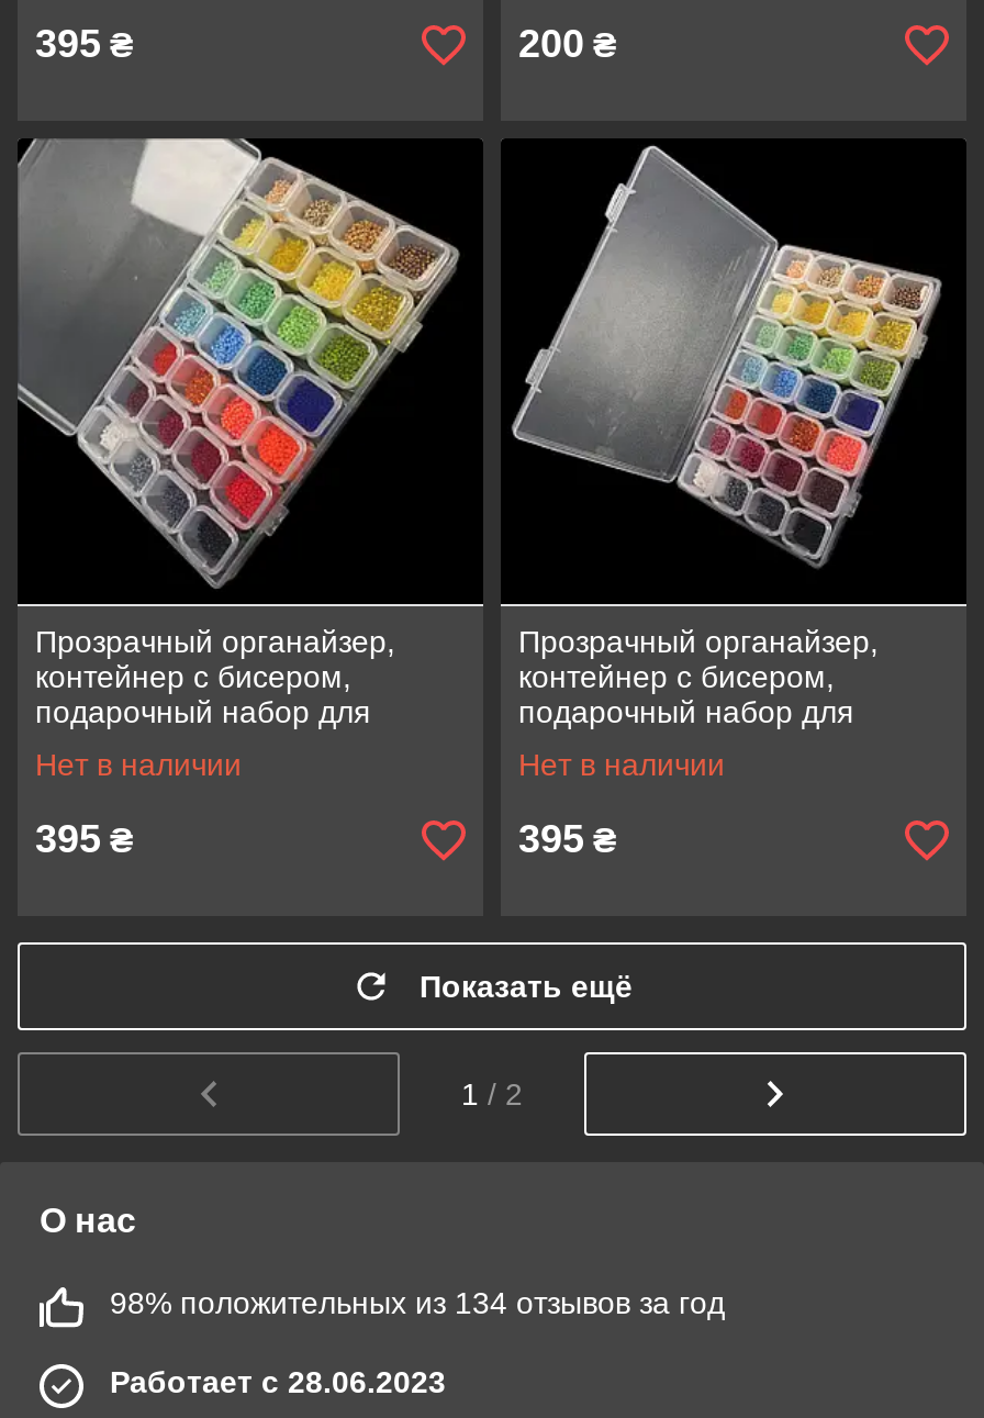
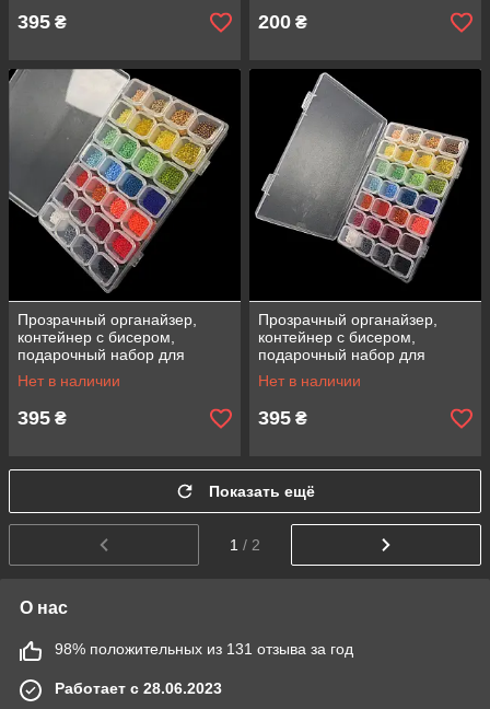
[110,1286,725,1321] 98% положительных из 134 отзывов за год -> [55,640,353,658] 98% положительных из 131 отзыва за год

